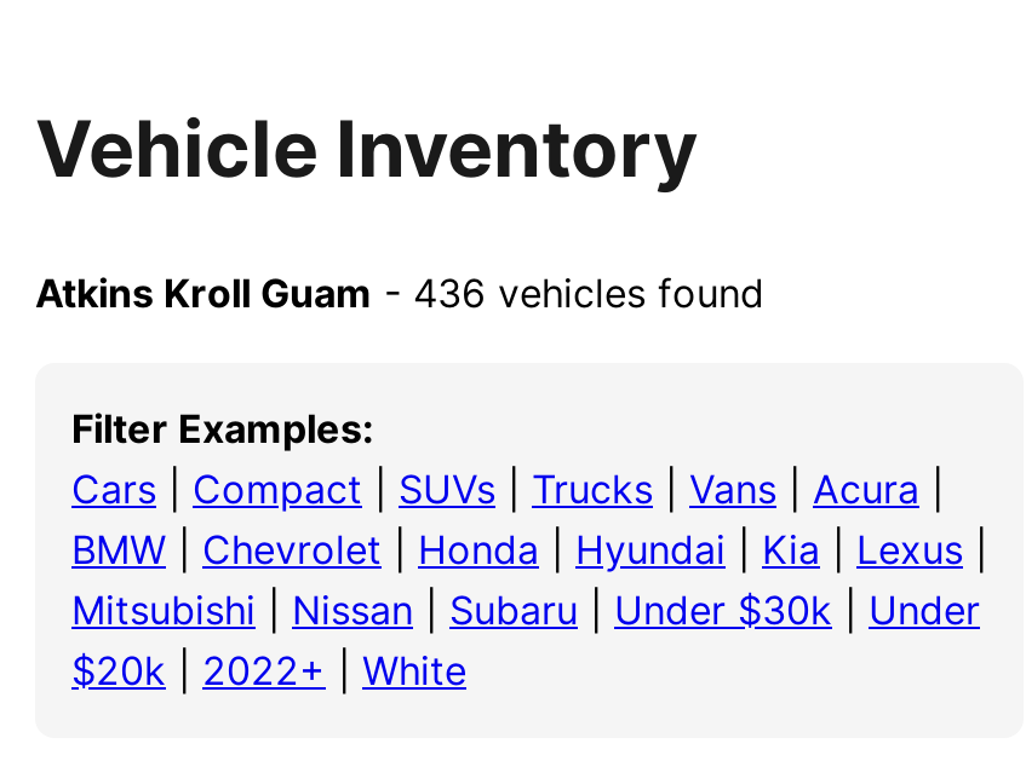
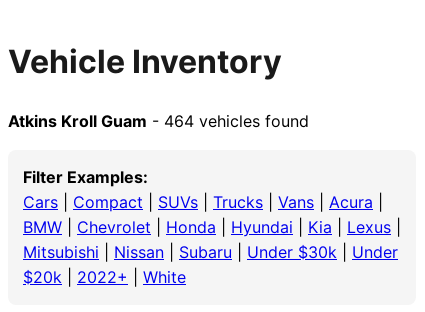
[35,268,764,317] Atkins Kroll Guam - 436 vehicles found -> [8,111,309,131] Atkins Kroll Guam - 464 vehicles found

